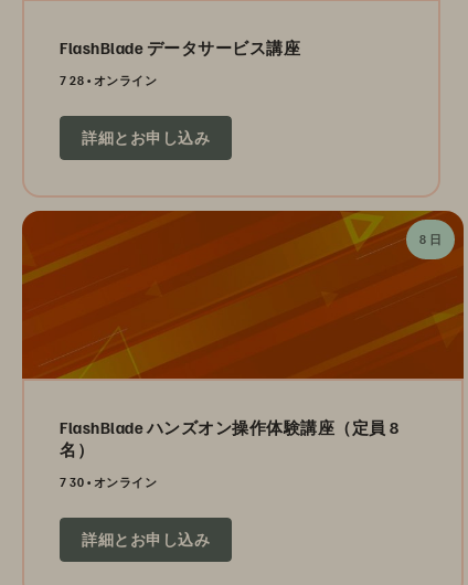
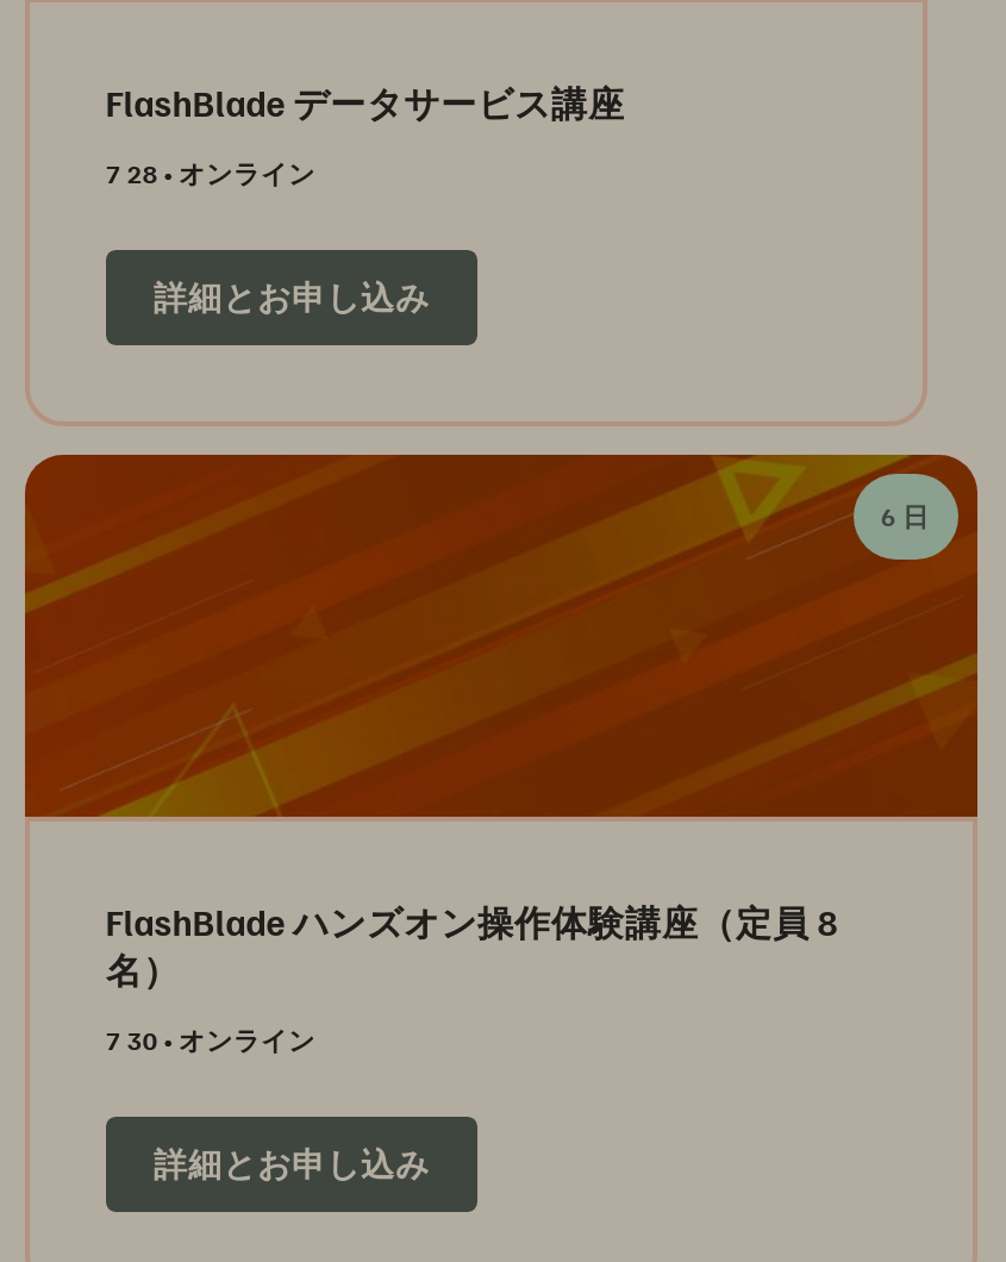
[419,232,442,246] 8 日 -> [881,500,930,531] 6 日

